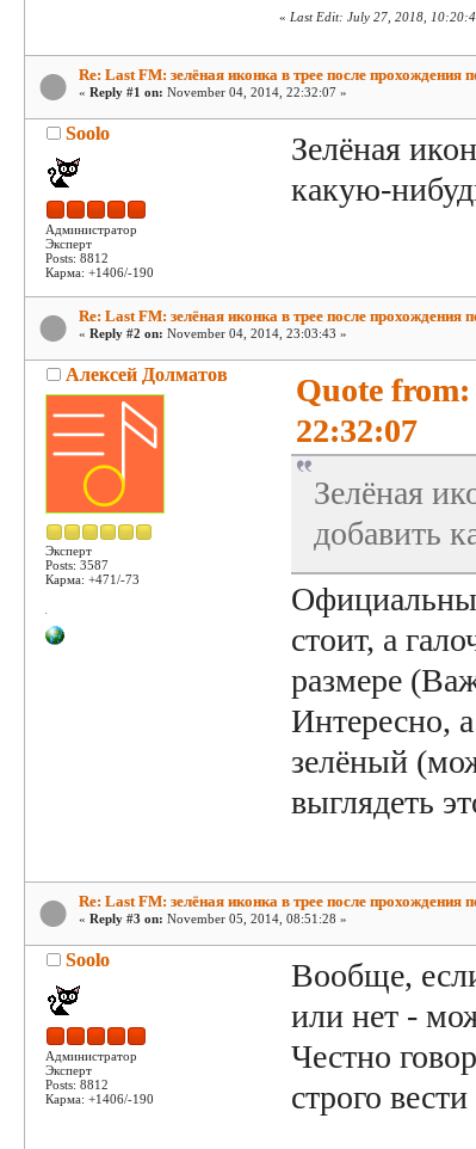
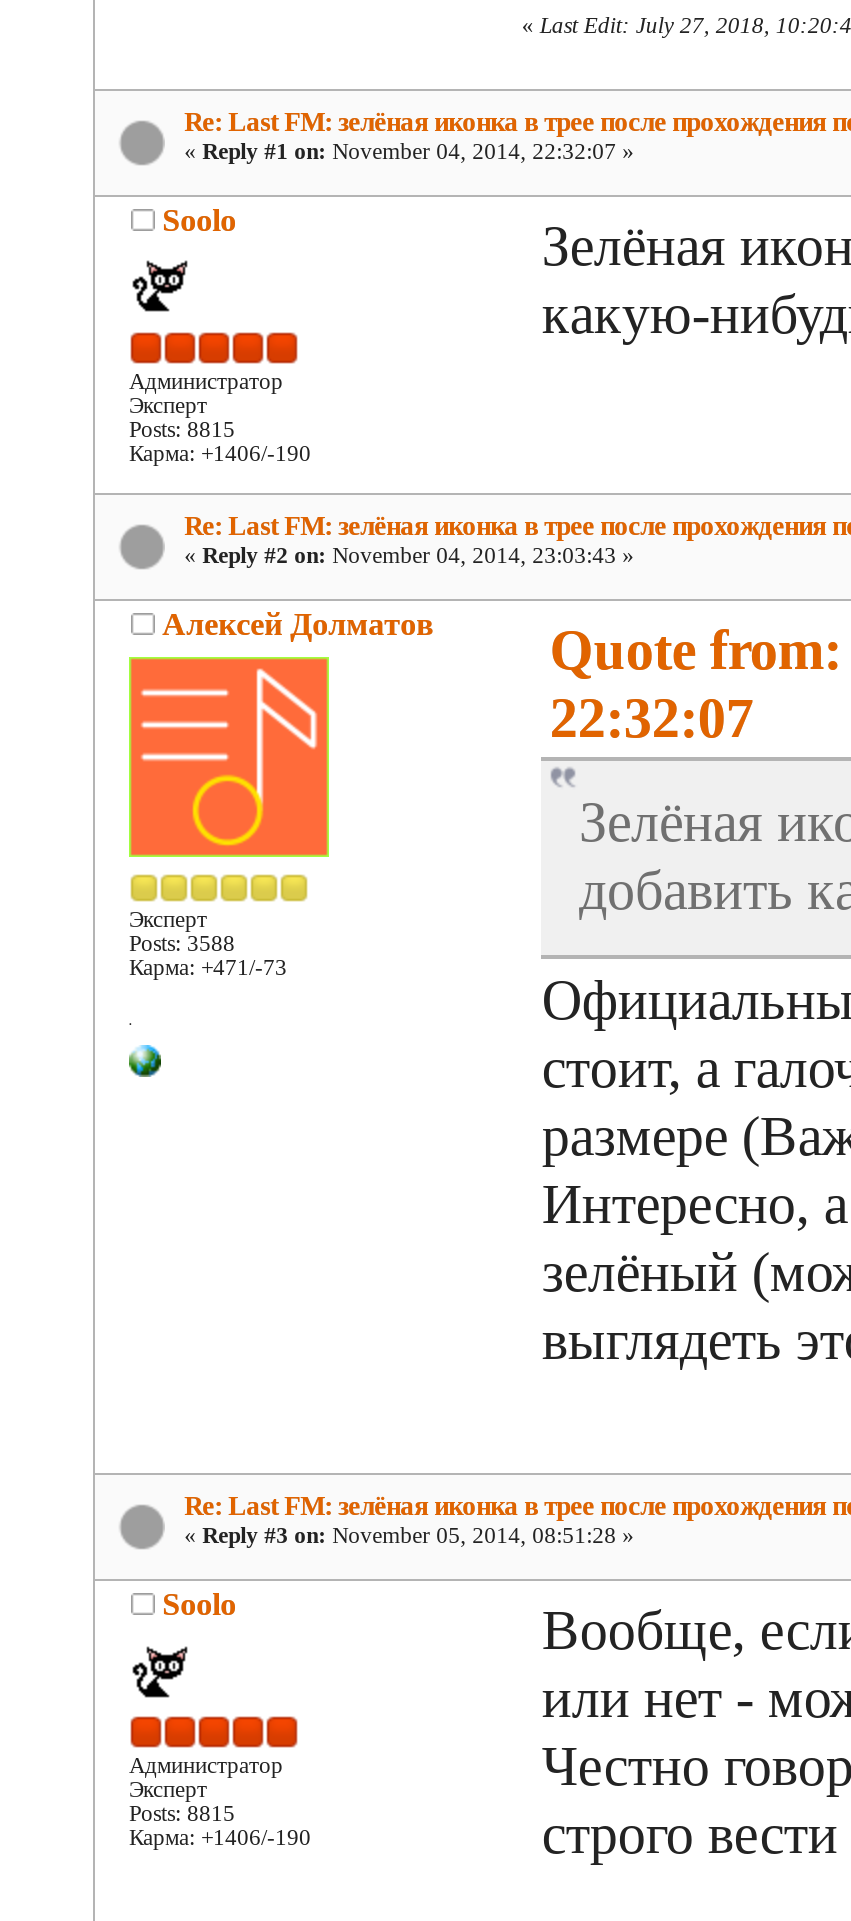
[45,251,109,265] Posts: 8812 -> [129,417,235,441] Posts: 8815
[45,557,109,572] Posts: 3587 -> [129,930,235,954] Posts: 3588
[45,1078,109,1092] Posts: 8812 -> [129,1802,235,1826] Posts: 8815

